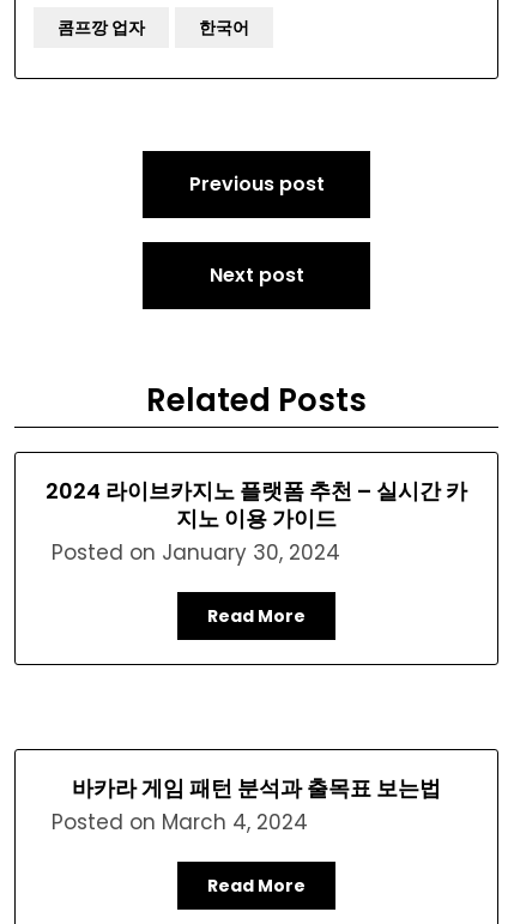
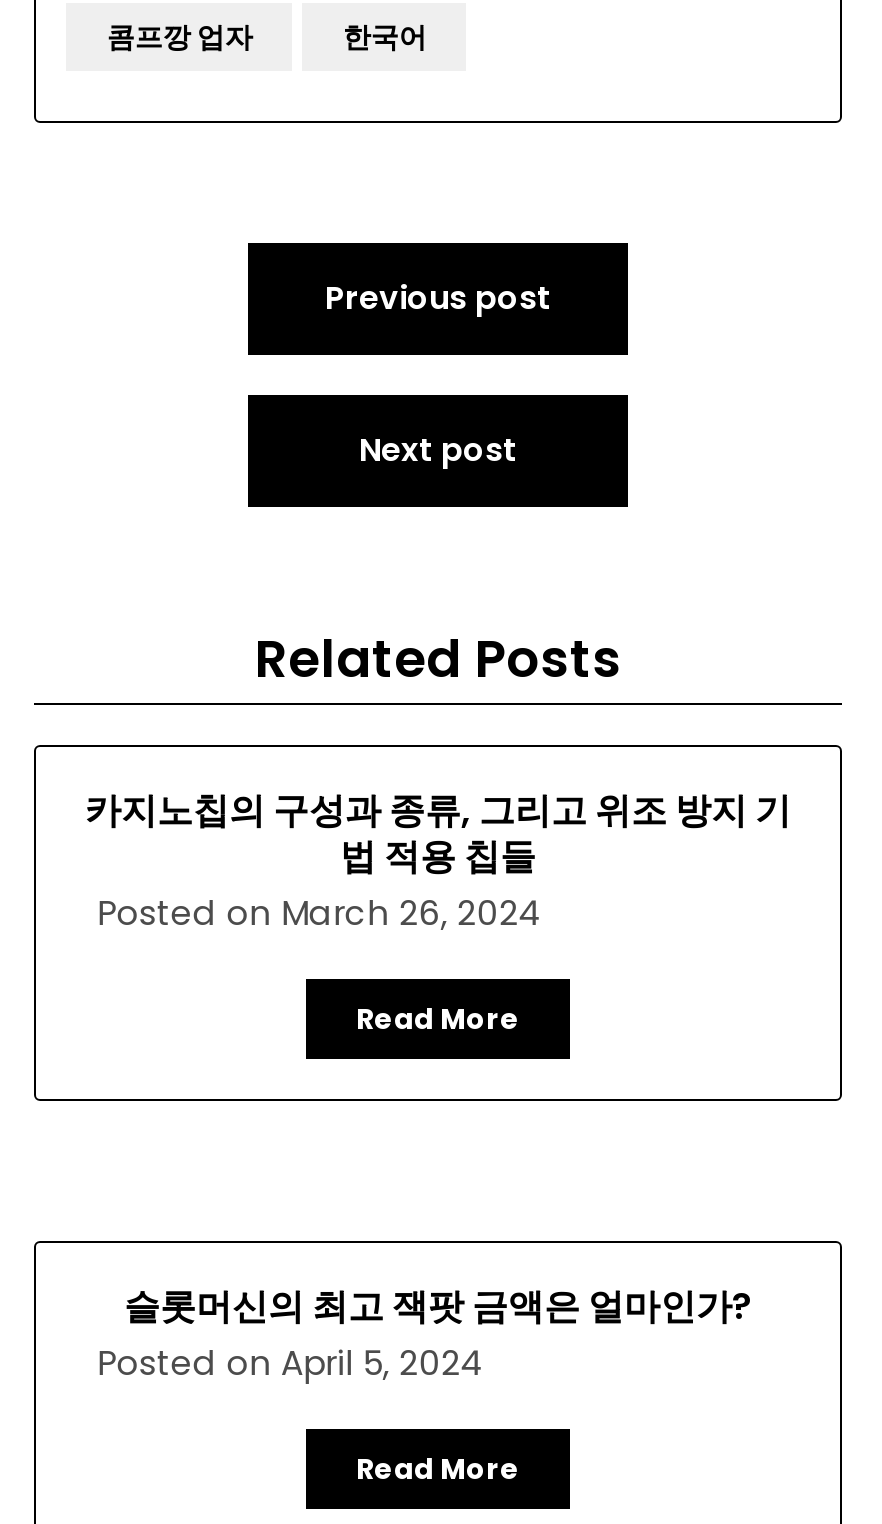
[46,475,467,567] 2024 라이브카지노 플랫폼 추천 – 실시간 카 | 지노 이용 가이드 | Posted on January 30, 2024 -> [85,784,791,936] 카지노칩의 구성과 종류, 그리고 위조 방지 기 | 법 적용 칩들 | Posted on March 26, 2024
[52,773,441,836] 바카라 게임 패턴 분석과 출목표 보는법 | Posted on March 4, 2024 -> [97,1280,752,1386] 슬롯머신의 최고 잭팟 금액은 얼마인가? | Posted on April 5, 2024

